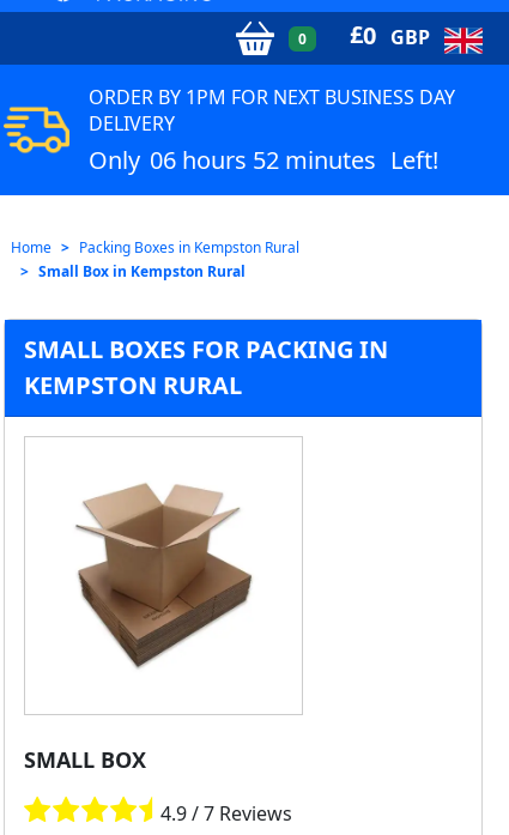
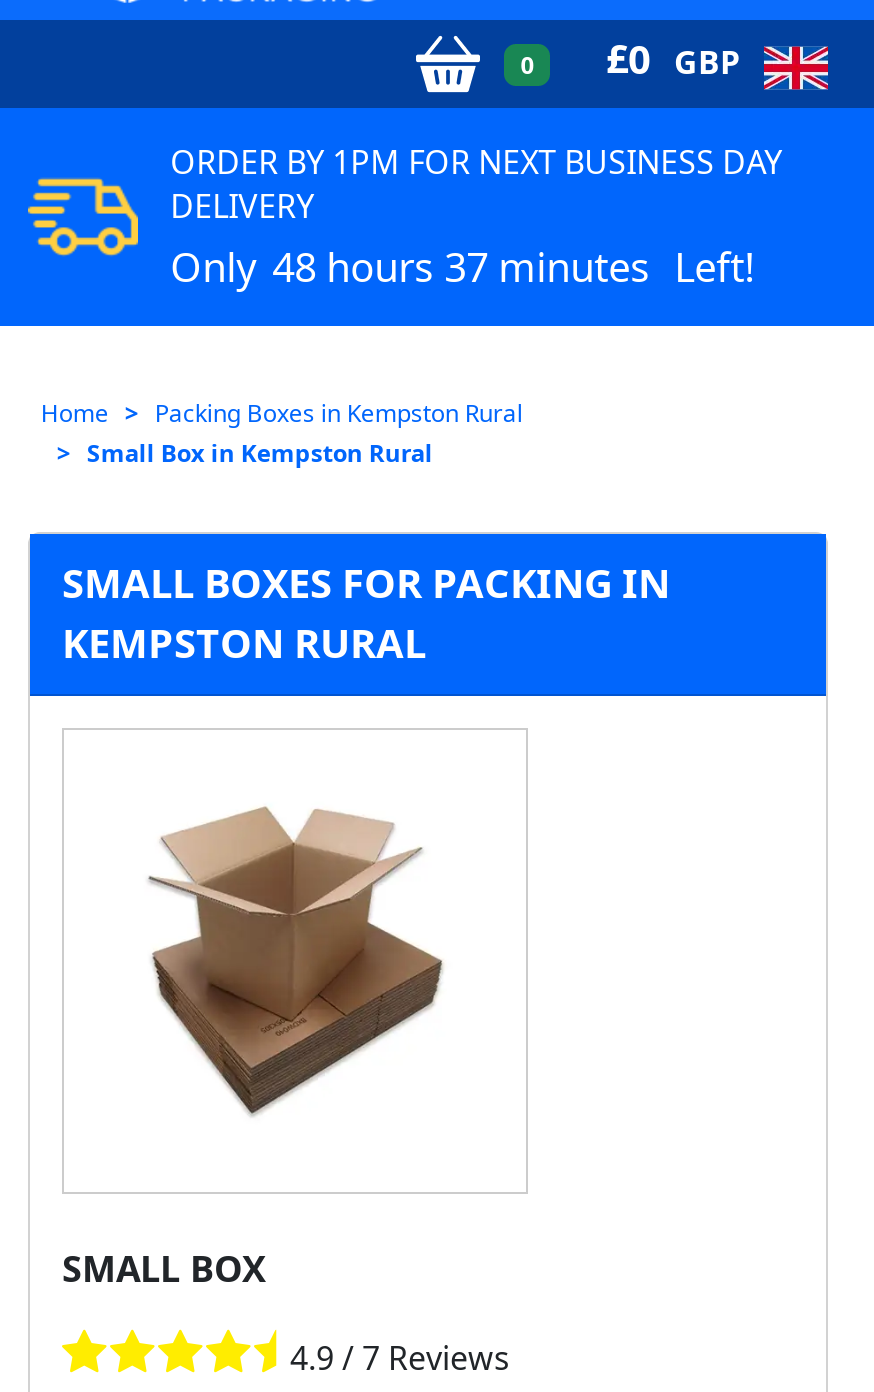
[89,144,438,176] Only 06 hours 52 minutes Left! -> [170,241,754,295] Only 48 hours 37 minutes Left!

